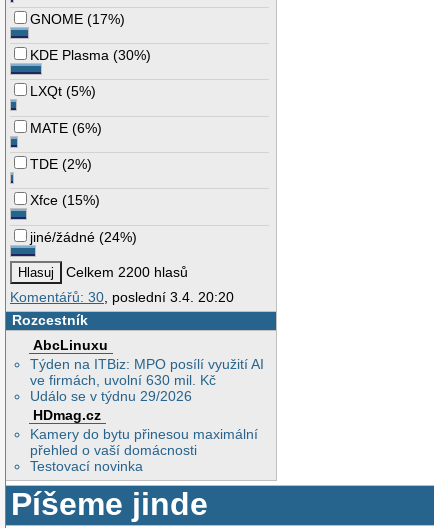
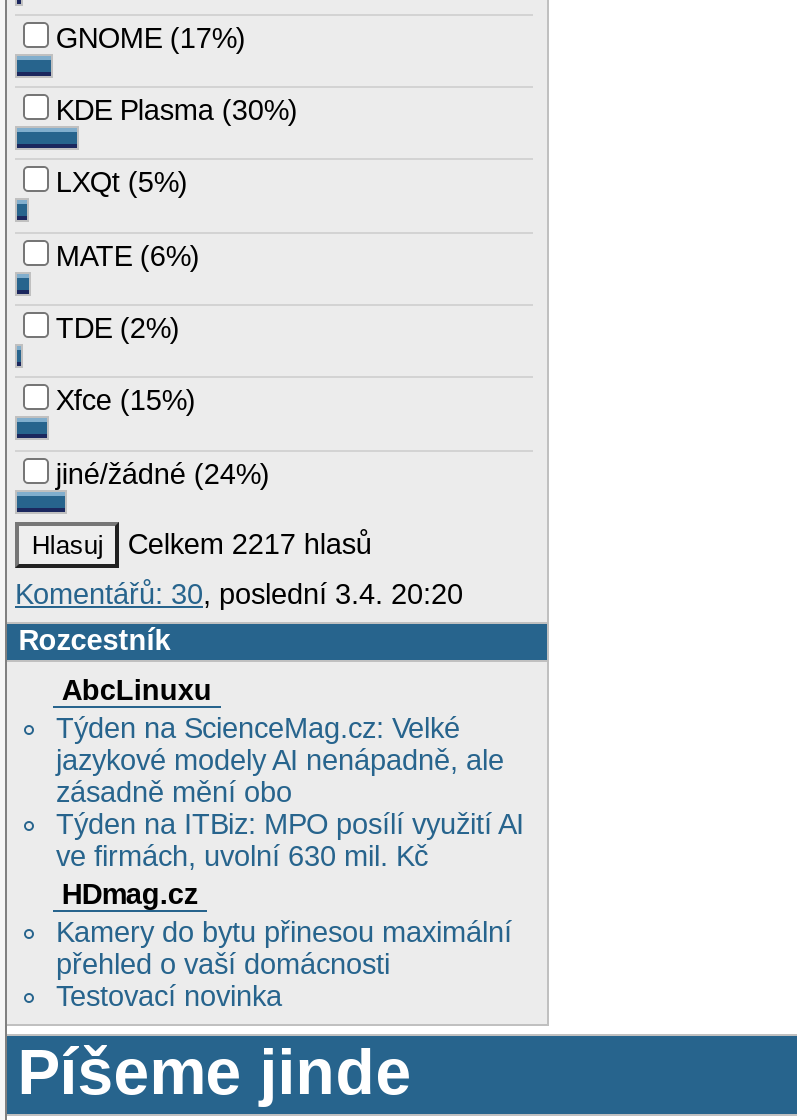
[62,264,188,280] Celkem 2200 hlasů -> [120,528,372,560] Celkem 2217 hlasů
none -> [56,712,504,808] Týden na ScienceMag.cz: Velké | jazykové modely AI nenápadně, ale | zásadně mění obo
moved [30,356,264,388] -> [56,808,524,872]: Týden na ITBiz: MPO posílí využití AI | ve firmách, uvolní 630 mil. Kč
[30,388,192,404] Událo se v týdnu 29/2026 -> none

